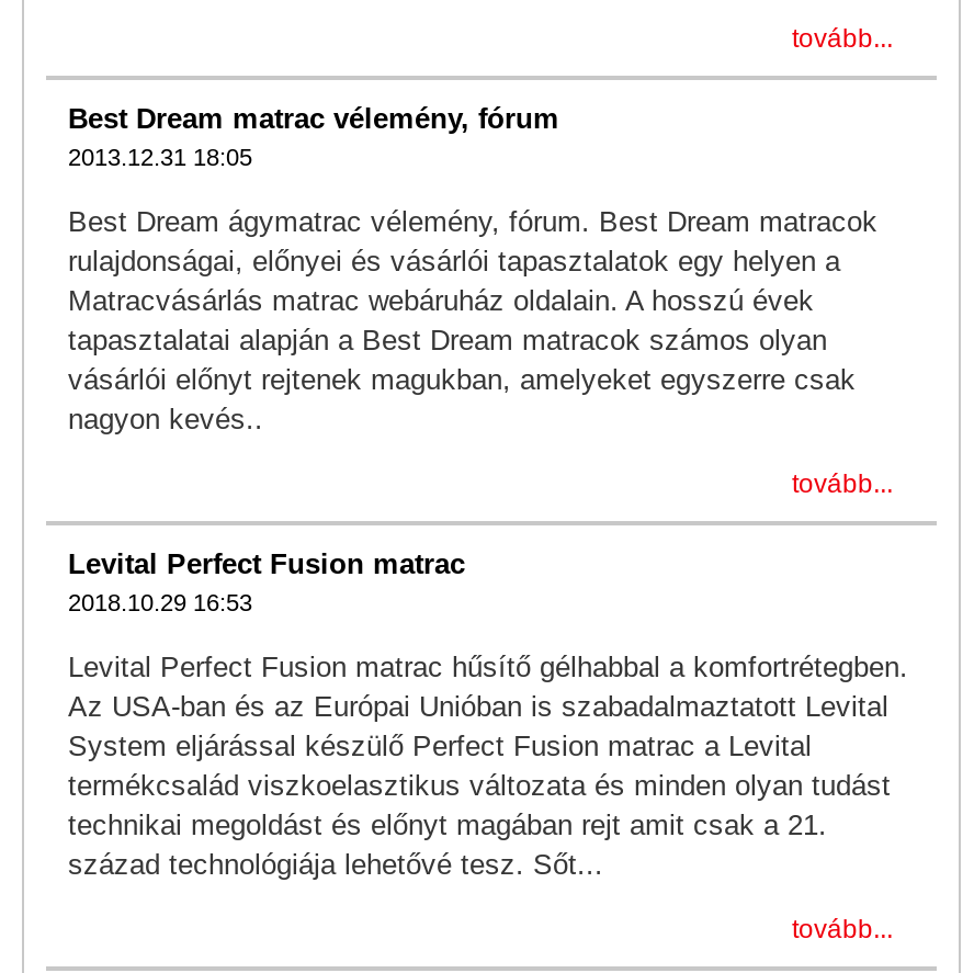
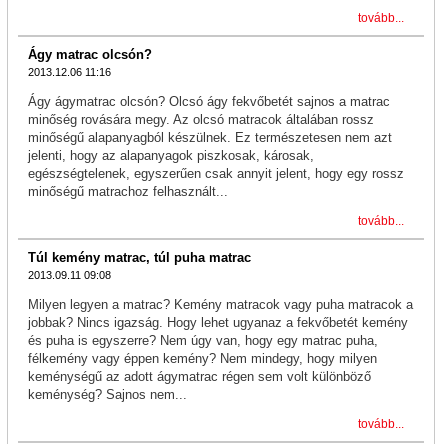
[68,101,559,169] Best Dream matrac vélemény, fórum | 2013.12.31 18:05 -> [28,47,152,78] Ágy matrac olcsón? | 2013.12.06 11:16
[68,204,877,435] Best Dream ágymatrac vélemény, fórum. Best Dream matracok | rulajdonságai, előnyei és vásárlói tapasztalatok egy helyen a | Matracvásárlás matrac webáruház oldalain. A hosszú évek | tapasztalatai alapján a Best Dream matracok számos olyan | vásárlói előnyt rejtenek magukban, amelyeket egyszerre csak | nagyon kevés.. -> [28,94,404,199] Ágy ágymatrac olcsón? Olcsó ágy fekvőbetét sajnos a matrac | minőség rovására megy. Az olcsó matracok általában rossz | minőségű alapanyagból készülnek. Ez természetesen nem azt | jelenti, hogy az alapanyagok piszkosak, károsak, | egészségtelenek, egyszerűen csak annyit jelent, hogy egy rossz | minőségű matrachoz felhasznált...
[68,547,465,615] Levital Perfect Fusion matrac | 2018.10.29 16:53 -> [28,250,251,281] Túl kemény matrac, túl puha matrac | 2013.09.11 09:08
[68,650,908,880] Levital Perfect Fusion matrac hűsítő gélhabbal a komfortrétegben. | Az USA-ban és az Európai Unióban is szabadalmaztatott Levital | System eljárással készülő Perfect Fusion matrac a Levital | termékcsalád viszkoelasztikus változata és minden olyan tudást | technikai megoldást és előnyt magában rejt amit csak a 21. | század technológiája lehetővé tesz. Sőt... -> [28,297,413,402] Milyen legyen a matrac? Kemény matracok vagy puha matracok a | jobbak? Nincs igazság. Hogy lehet ugyanaz a fekvőbetét kemény | és puha is egyszerre? Nem úgy van, hogy egy matrac puha, | félkemény vagy éppen kemény? Nem mindegy, hogy milyen | keménységű az adott ágymatrac régen sem volt különböző | keménység? Sajnos nem...

